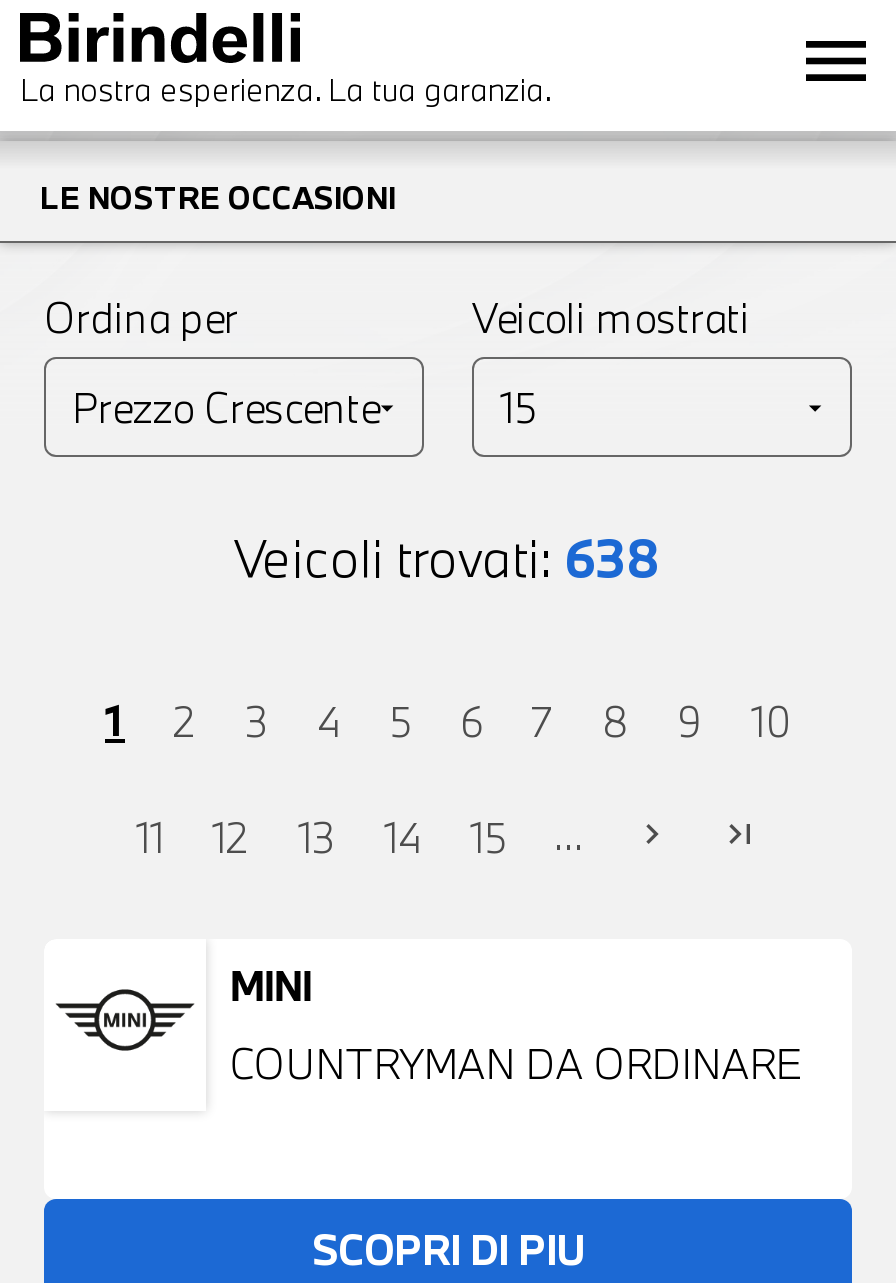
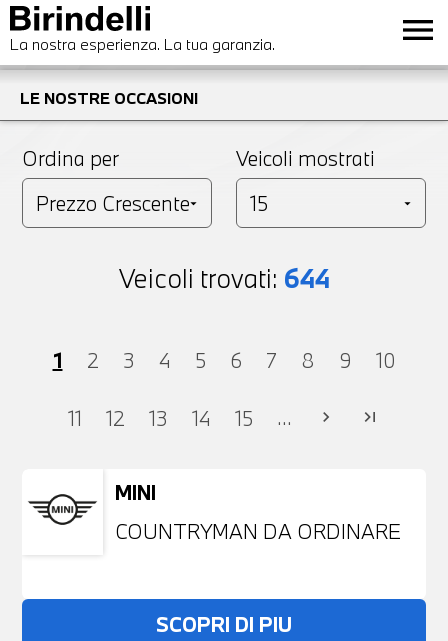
[234,522,662,590] Veicoli trovati: 638 -> [118,261,329,295] Veicoli trovati: 644

